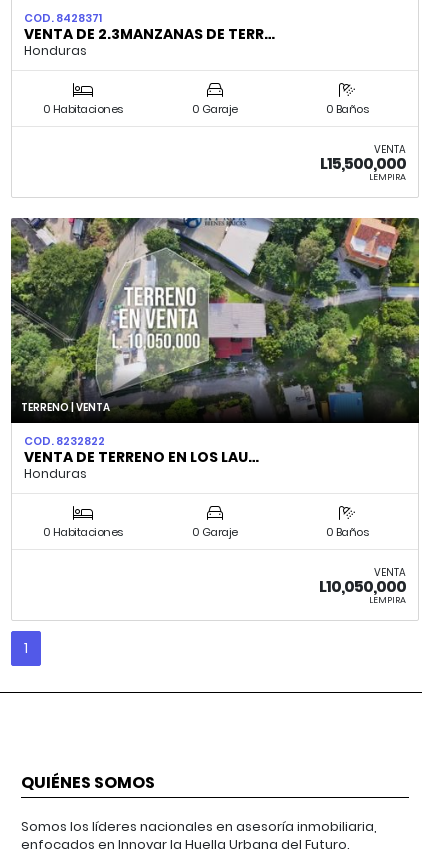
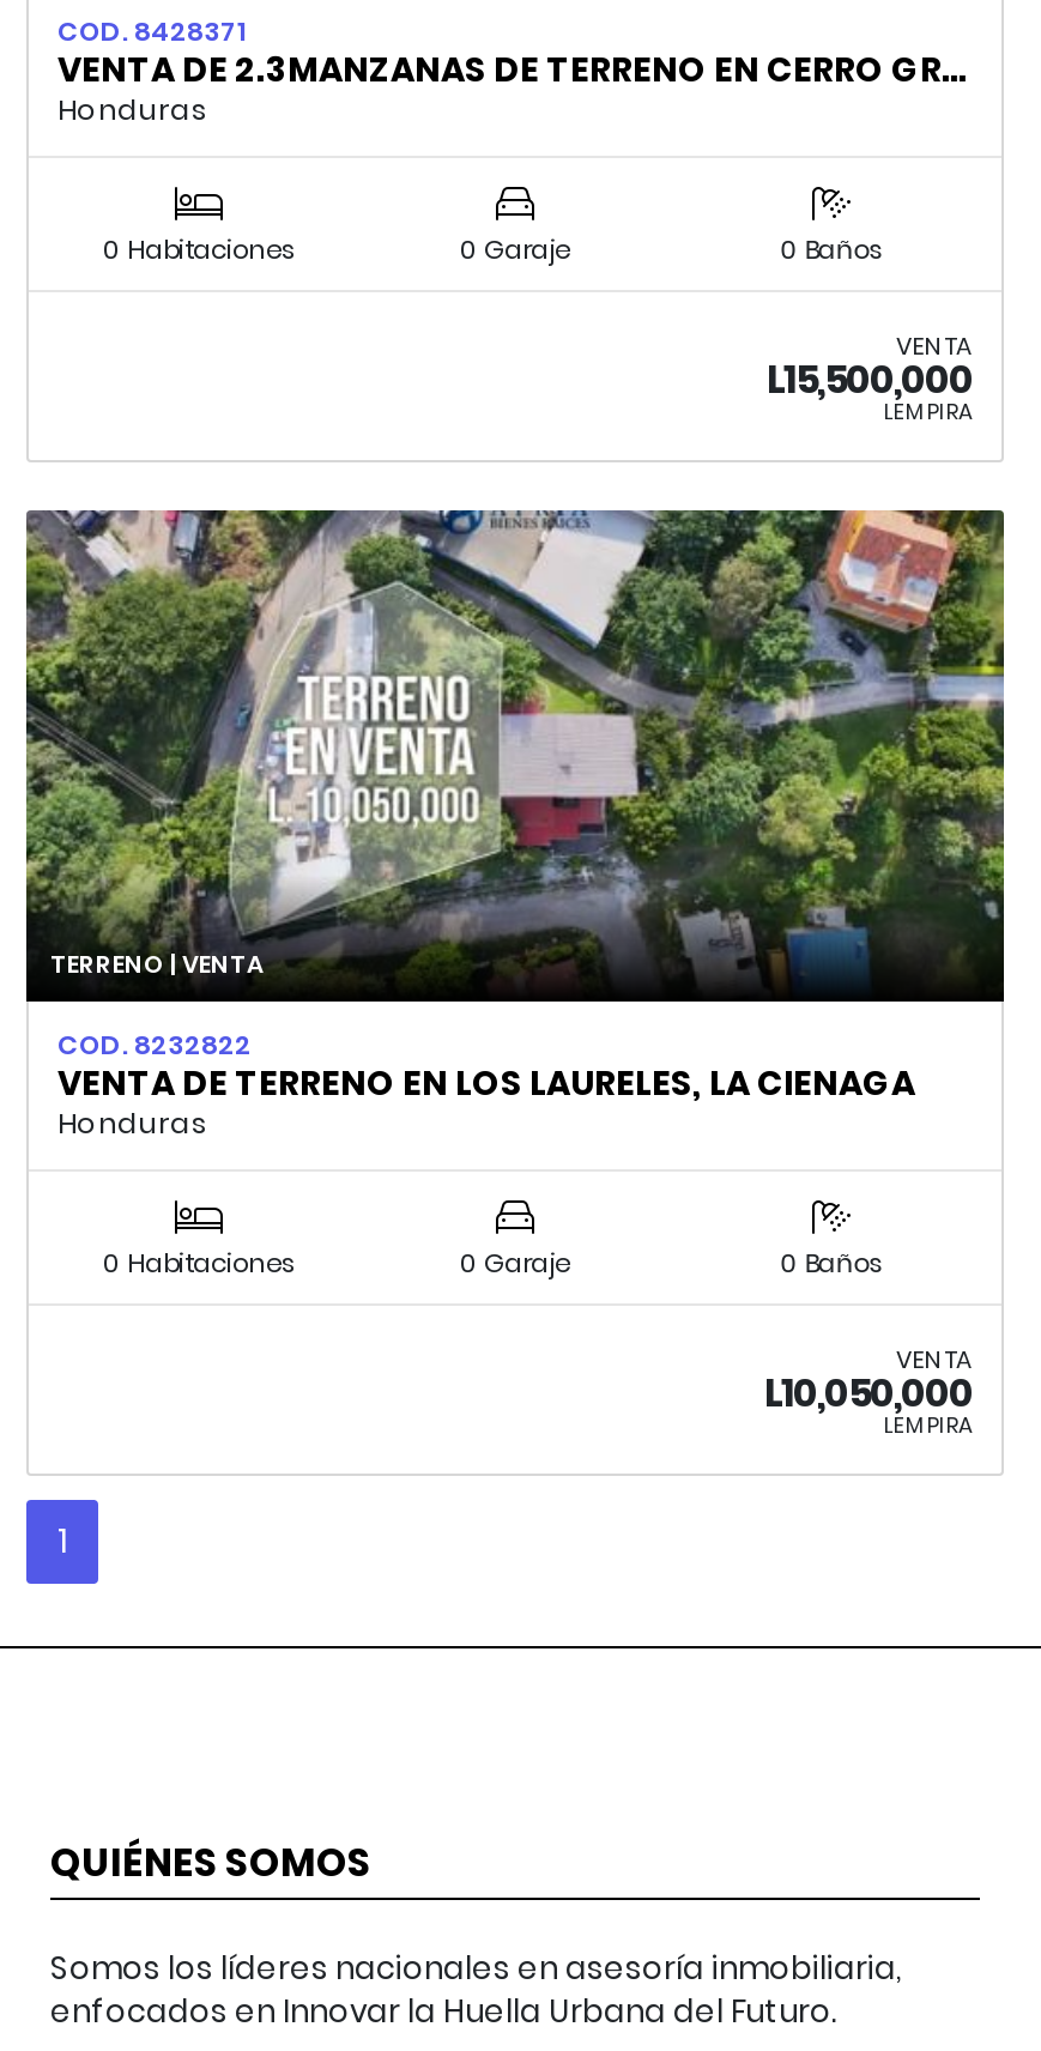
[24,24,275,44] VENTA DE 2.3MANZANAS DE TERR… -> [58,45,968,93] VENTA DE 2.3MANZANAS DE TERRENO EN CERRO GR…
[24,447,259,467] VENTA DE TERRENO EN LOS LAU… -> [58,1059,915,1107] VENTA DE TERRENO EN LOS LAURELES, LA CIENAGA

